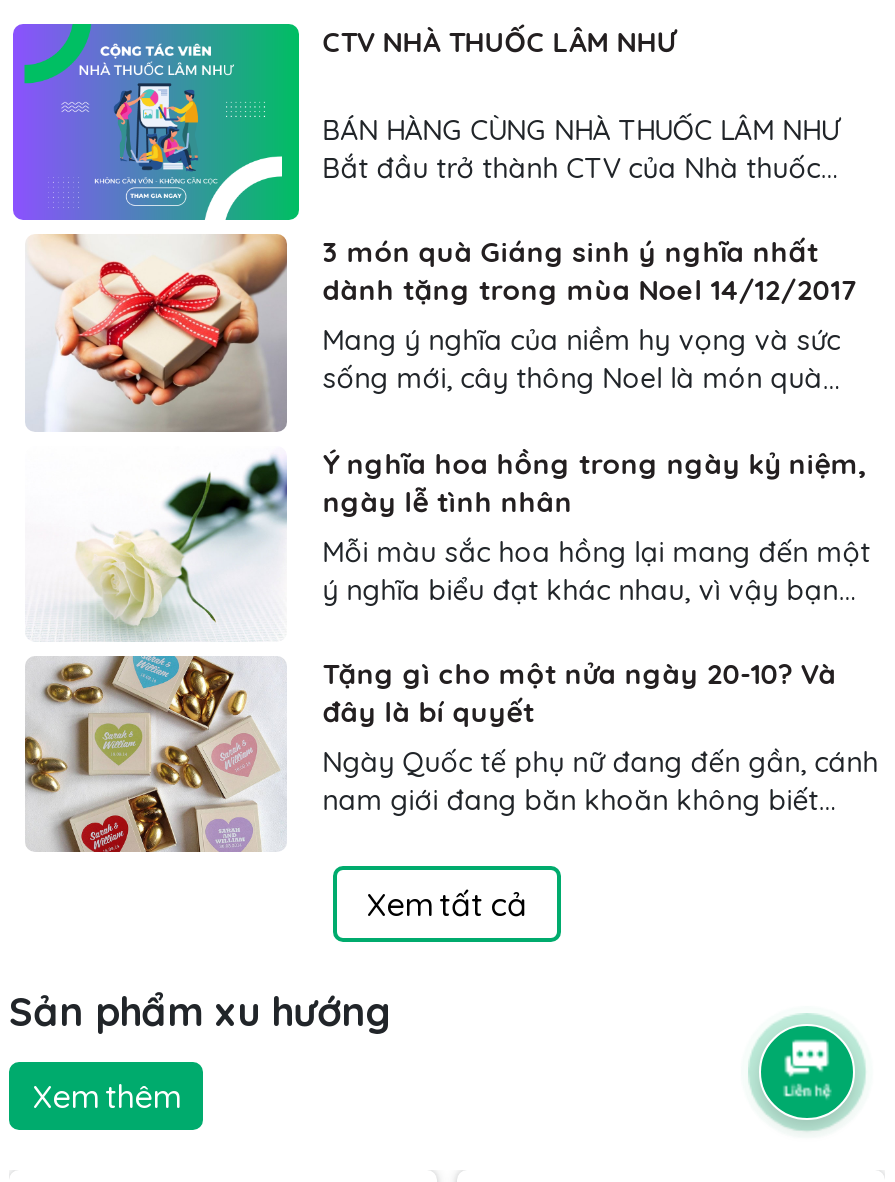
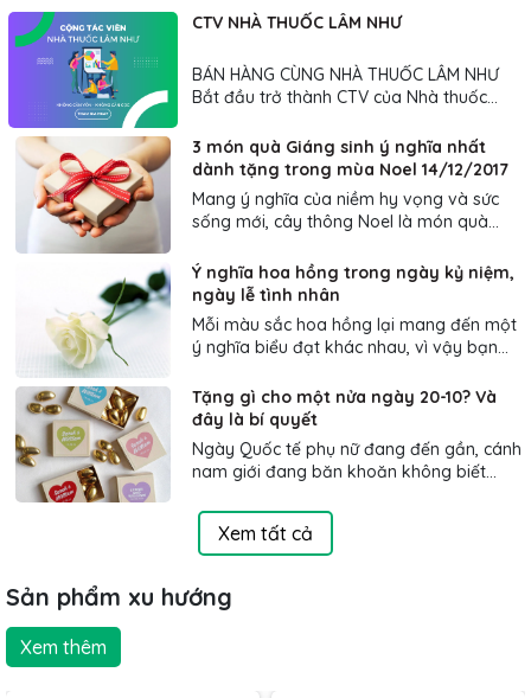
[747,1012,867,1132] [image] -> none

